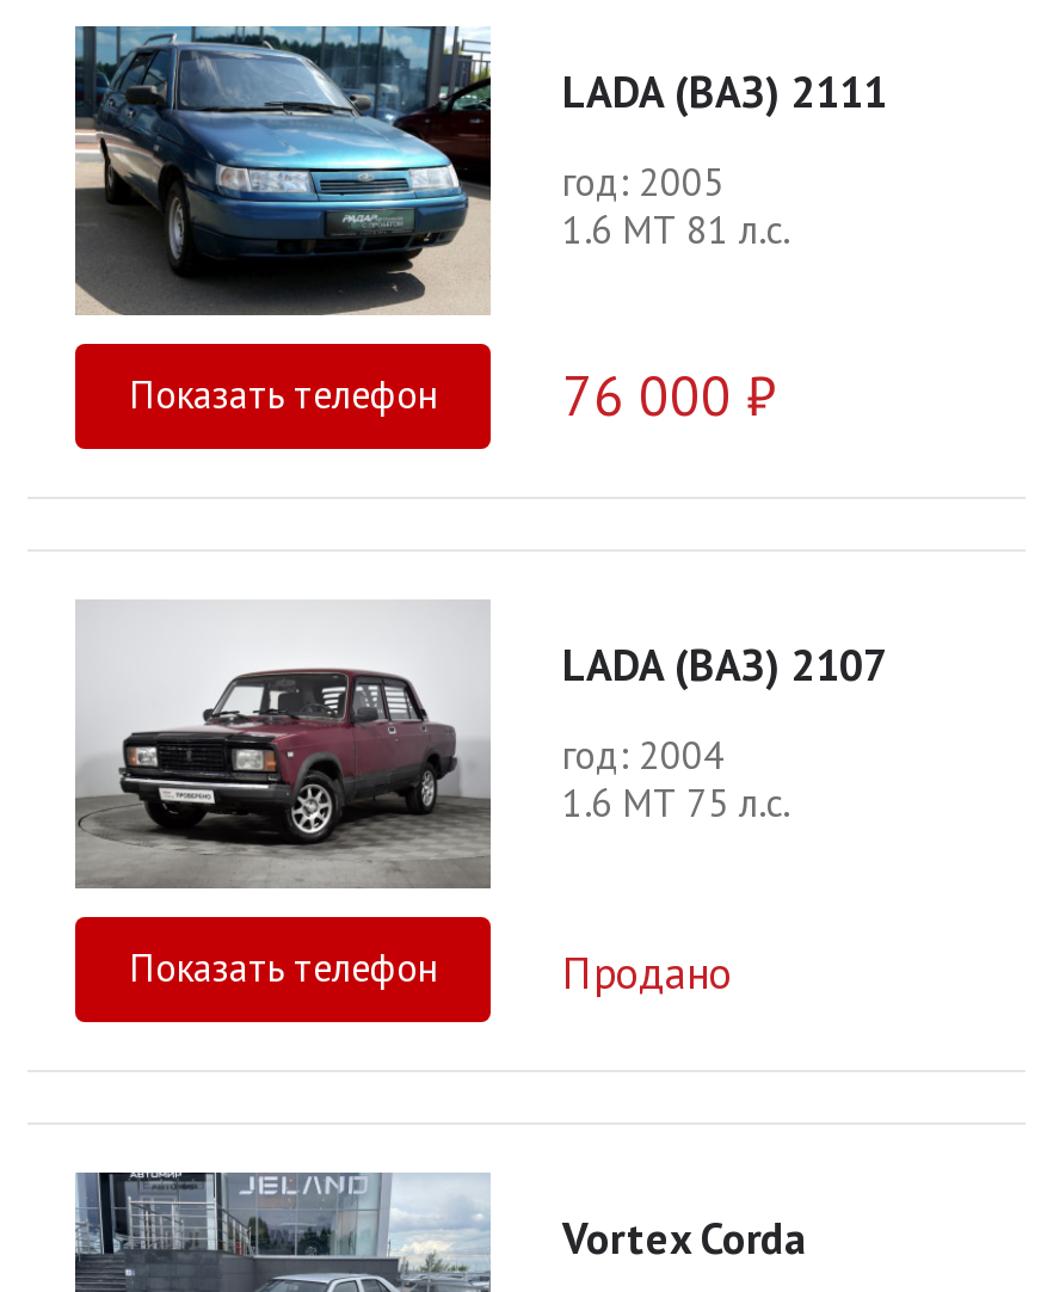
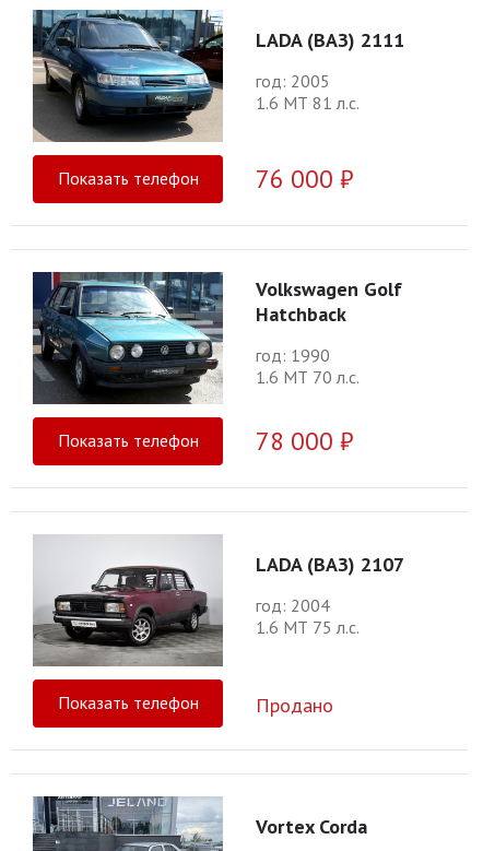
none -> [32,271,402,457] [image] | Volkswagen Golf | Hatchback | год: 1990 | 1.6 МТ 70 л.с. | Показать телефон | 78 000 ₽

